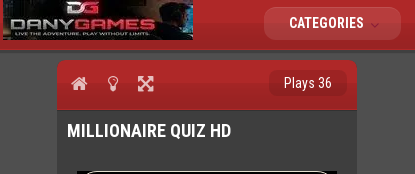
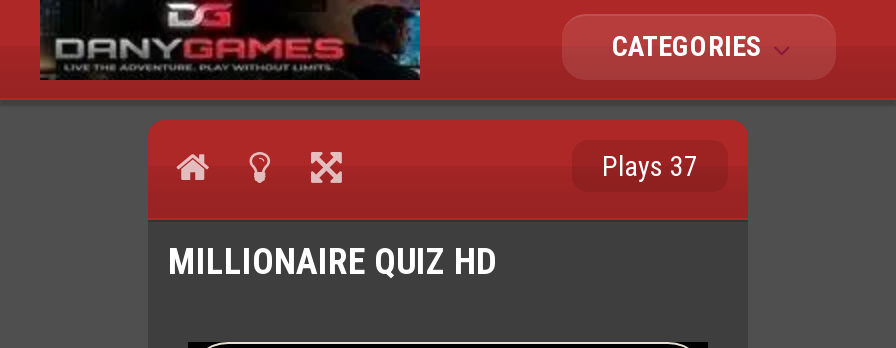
[284,75,332,91] Plays 36 -> [602,150,698,182] Plays 37

